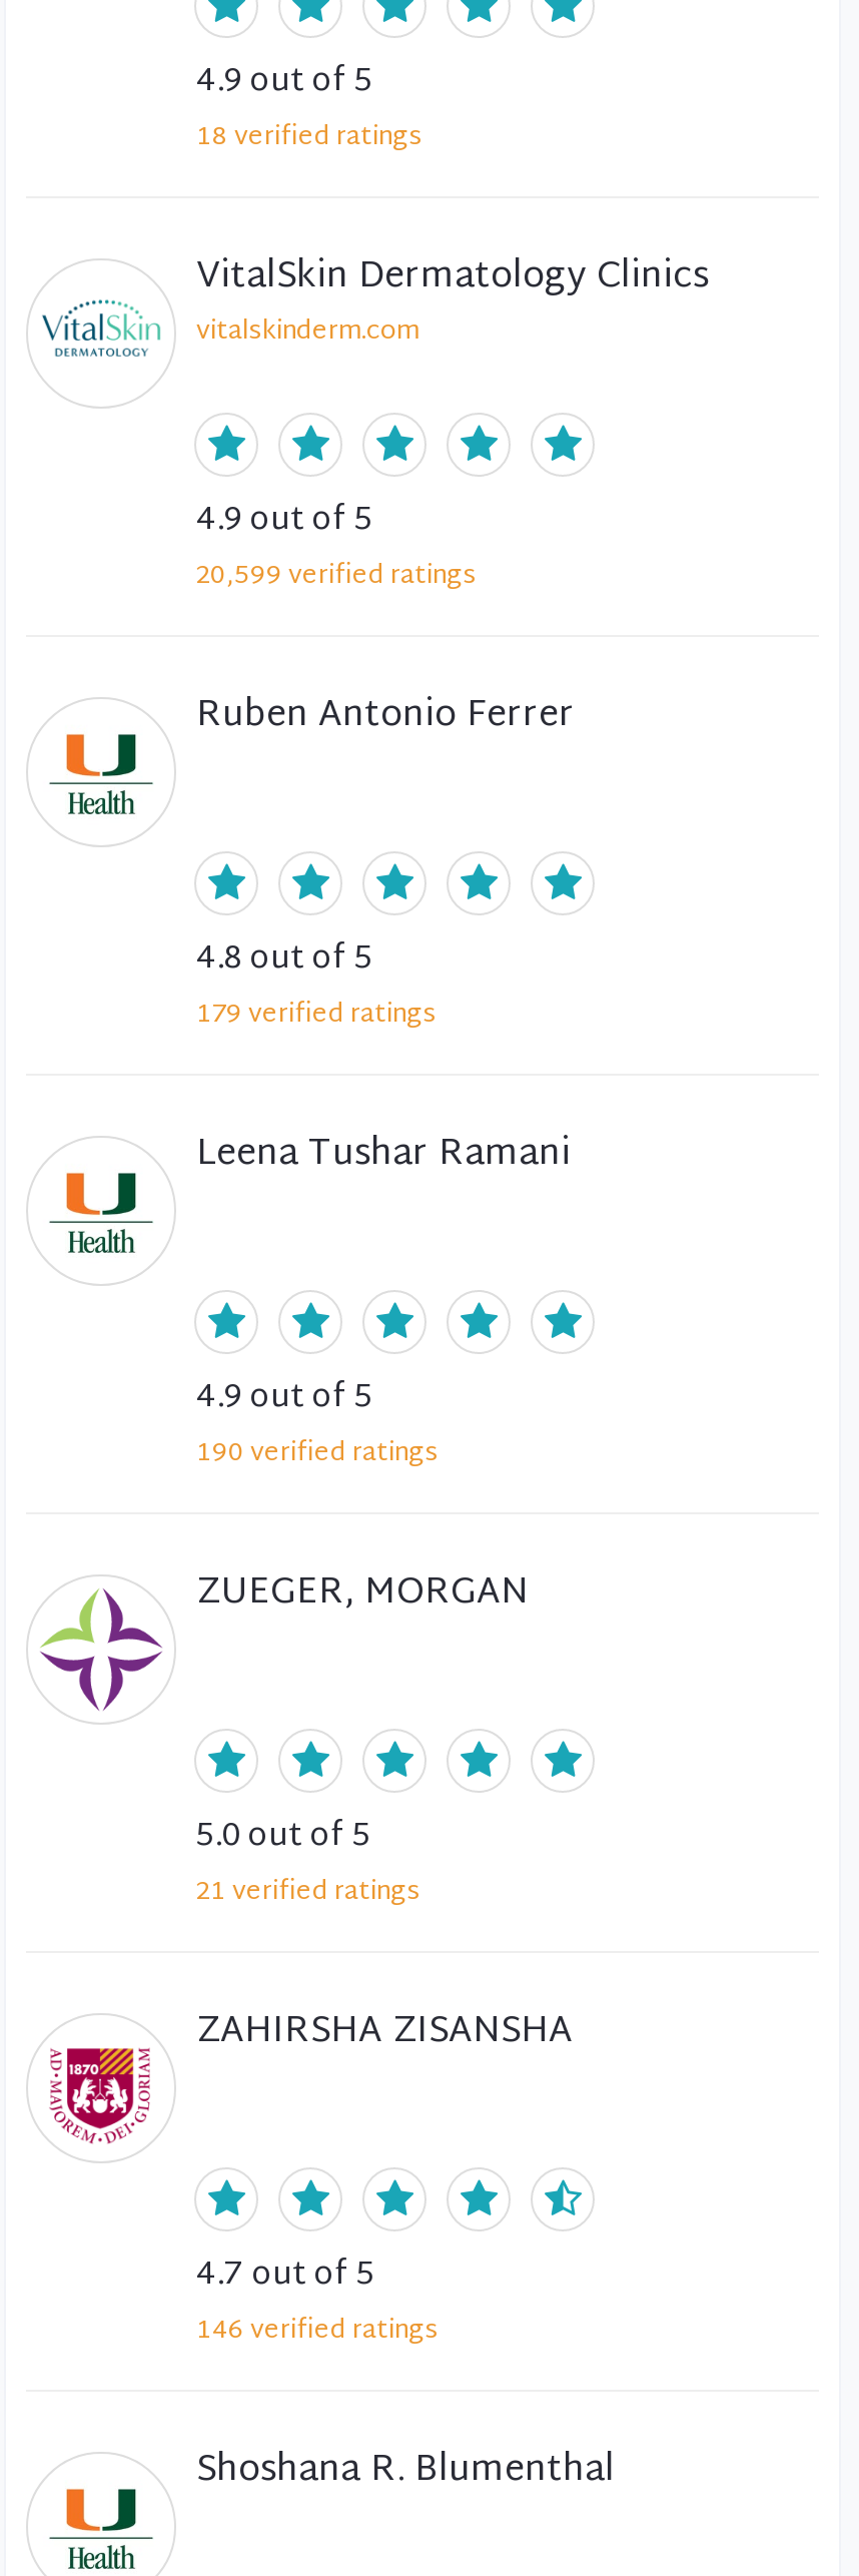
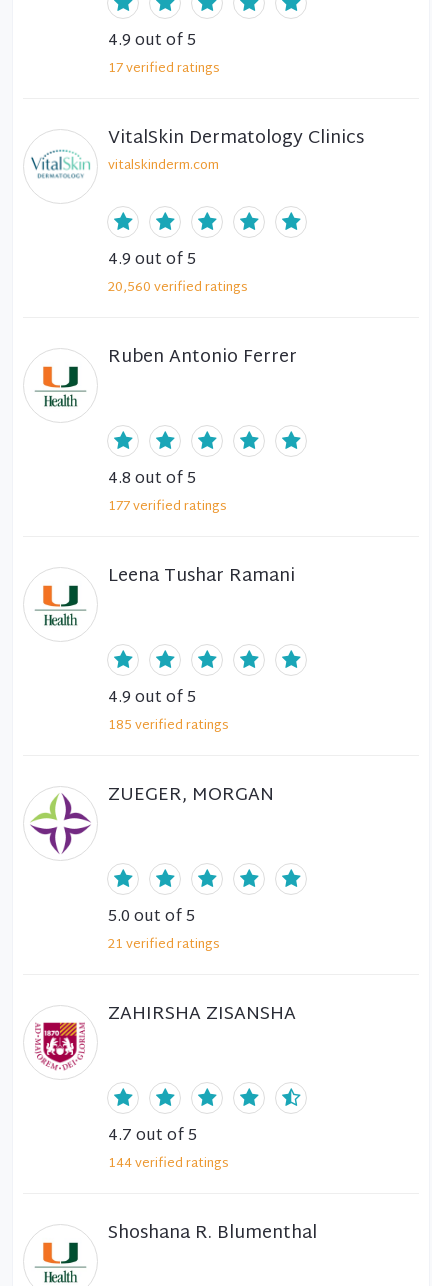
[196,114,422,162] 18 verified ratings -> [108,57,220,81] 17 verified ratings
[196,553,477,601] 20,599 verified ratings -> [108,276,248,300] 20,560 verified ratings
[196,992,437,1040] 179 verified ratings -> [108,495,227,519] 177 verified ratings
[196,1430,439,1478] 190 verified ratings -> [108,714,229,738] 185 verified ratings
[196,2308,439,2356] 146 verified ratings -> [108,1152,229,1176] 144 verified ratings

